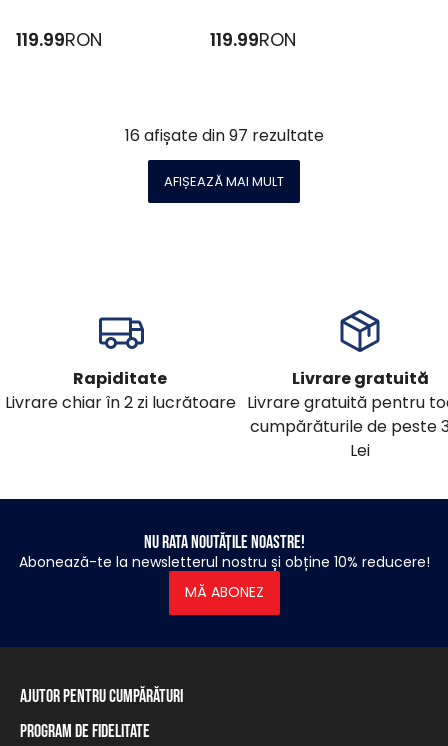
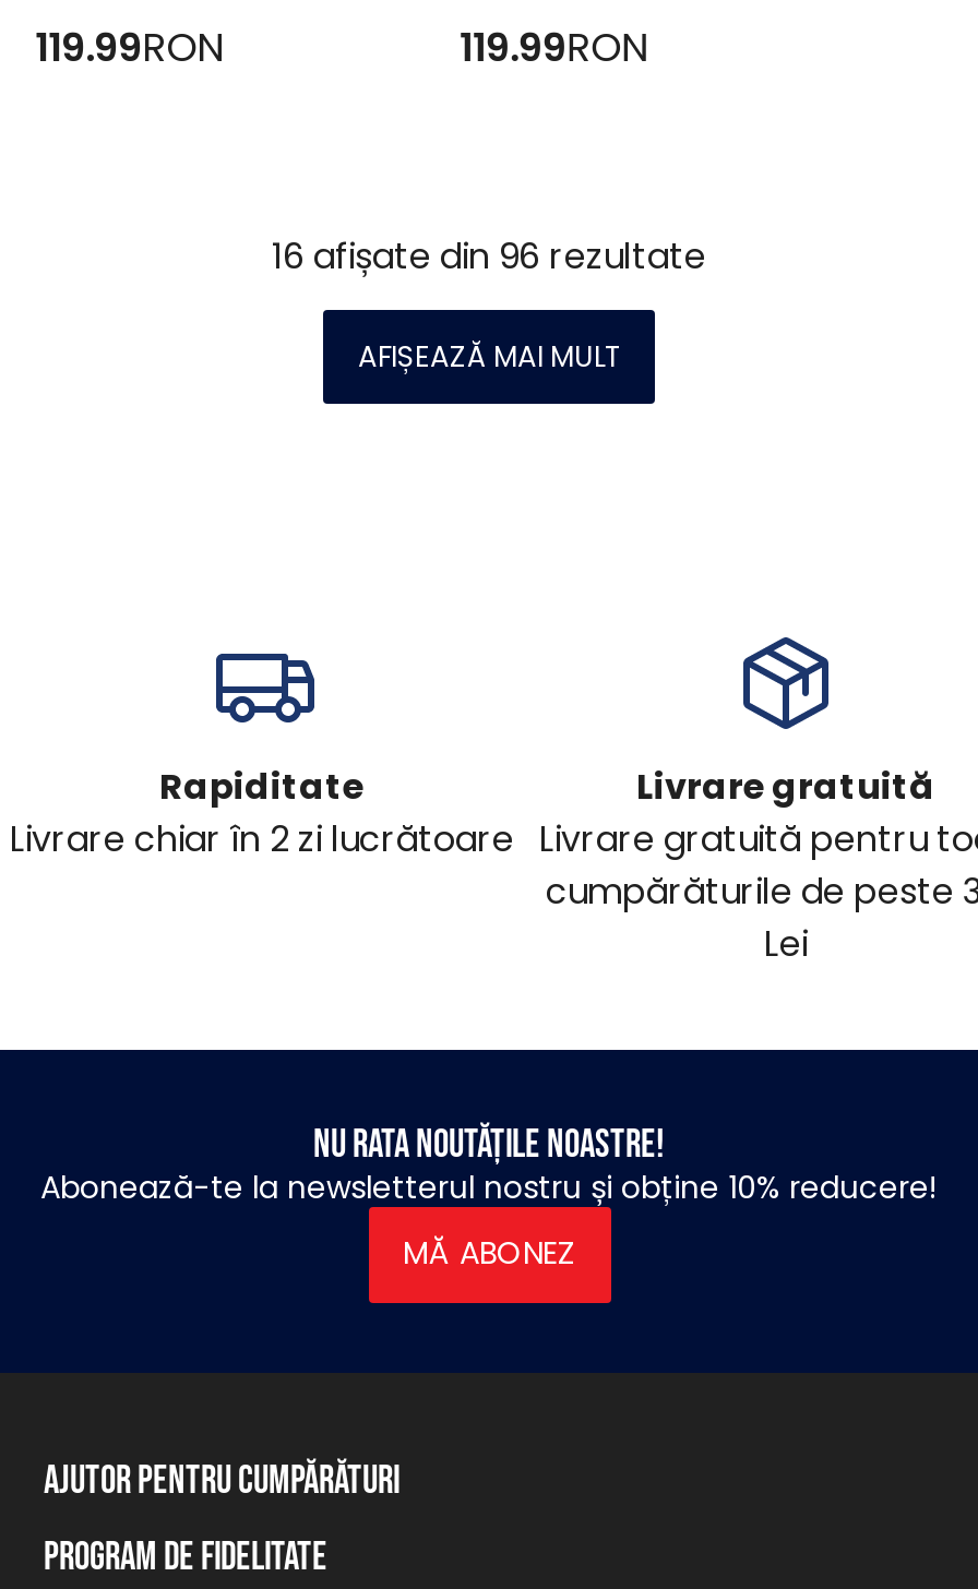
[124,124,323,147] 16 afișate din 97 rezultate -> [272,232,706,282] 16 afișate din 96 rezultate

